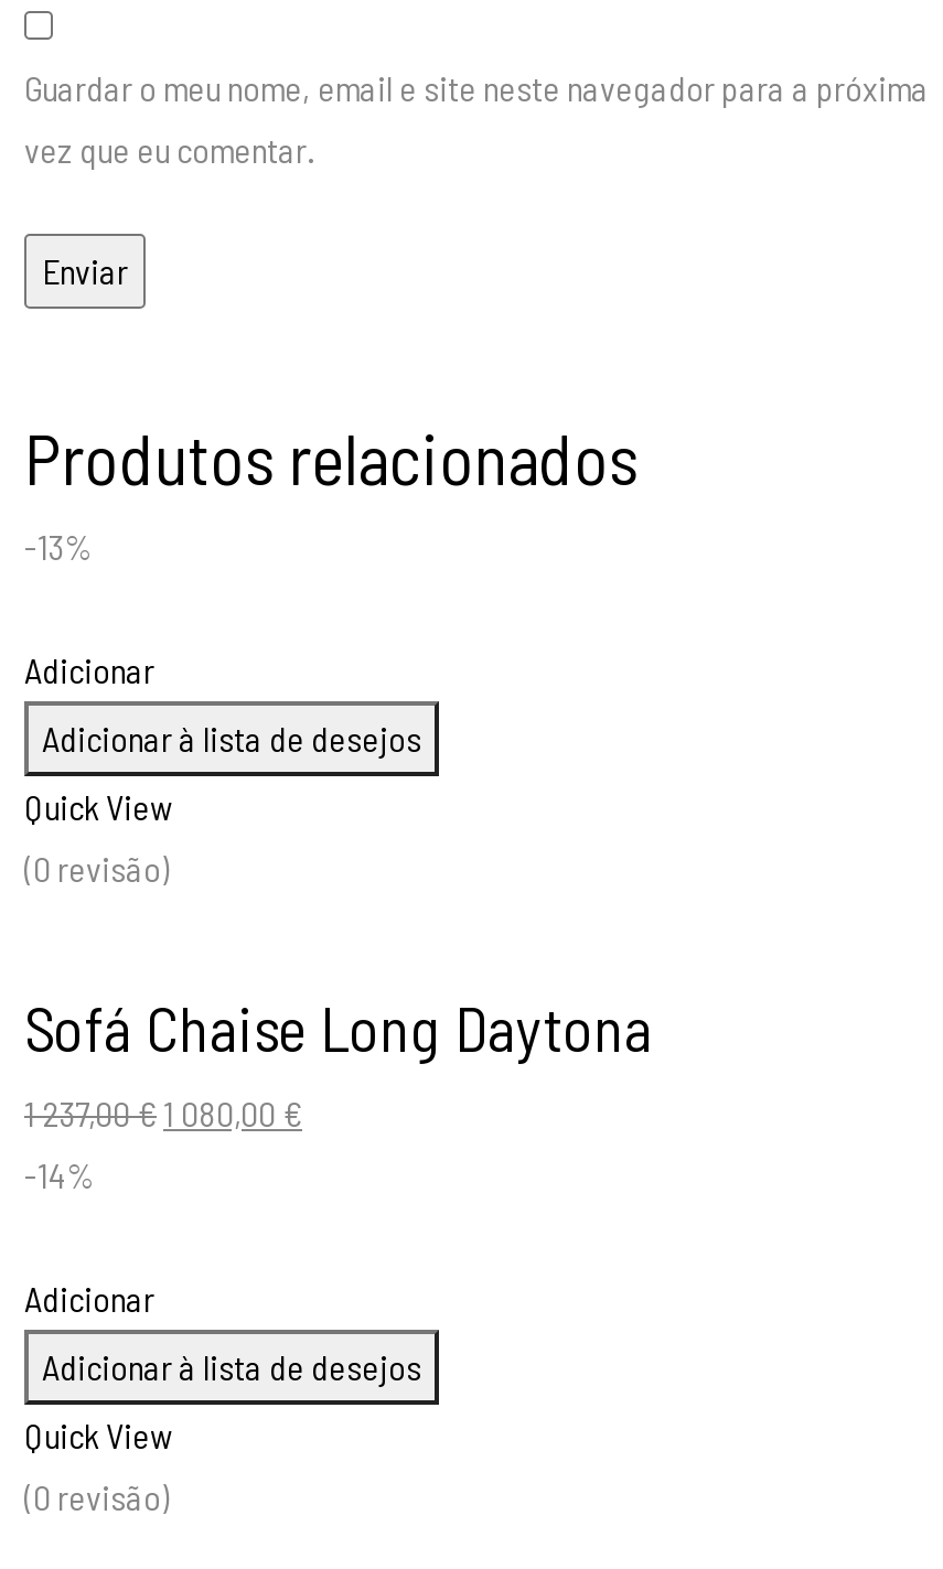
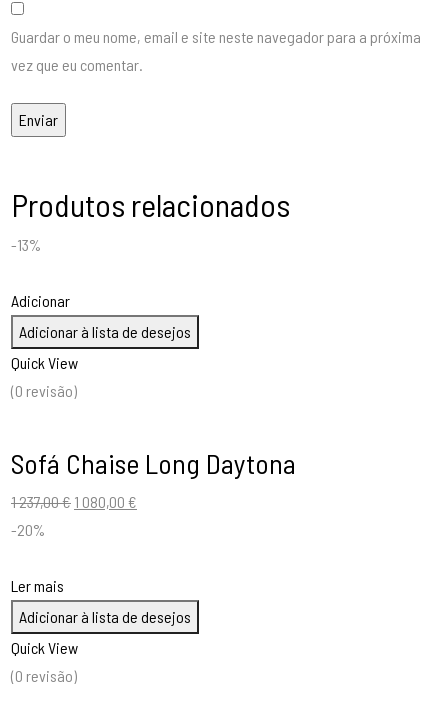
[24,1153,93,1195] -14% -> [11,520,45,539] -20%
[24,1276,154,1318] Adicionar -> [11,576,64,595] Ler mais

